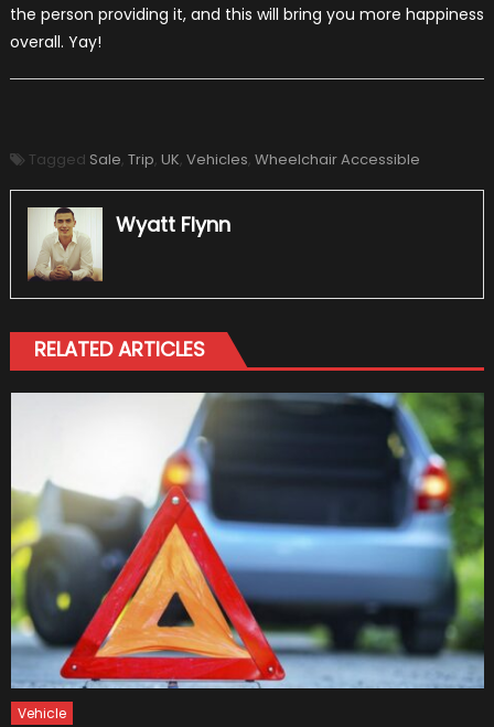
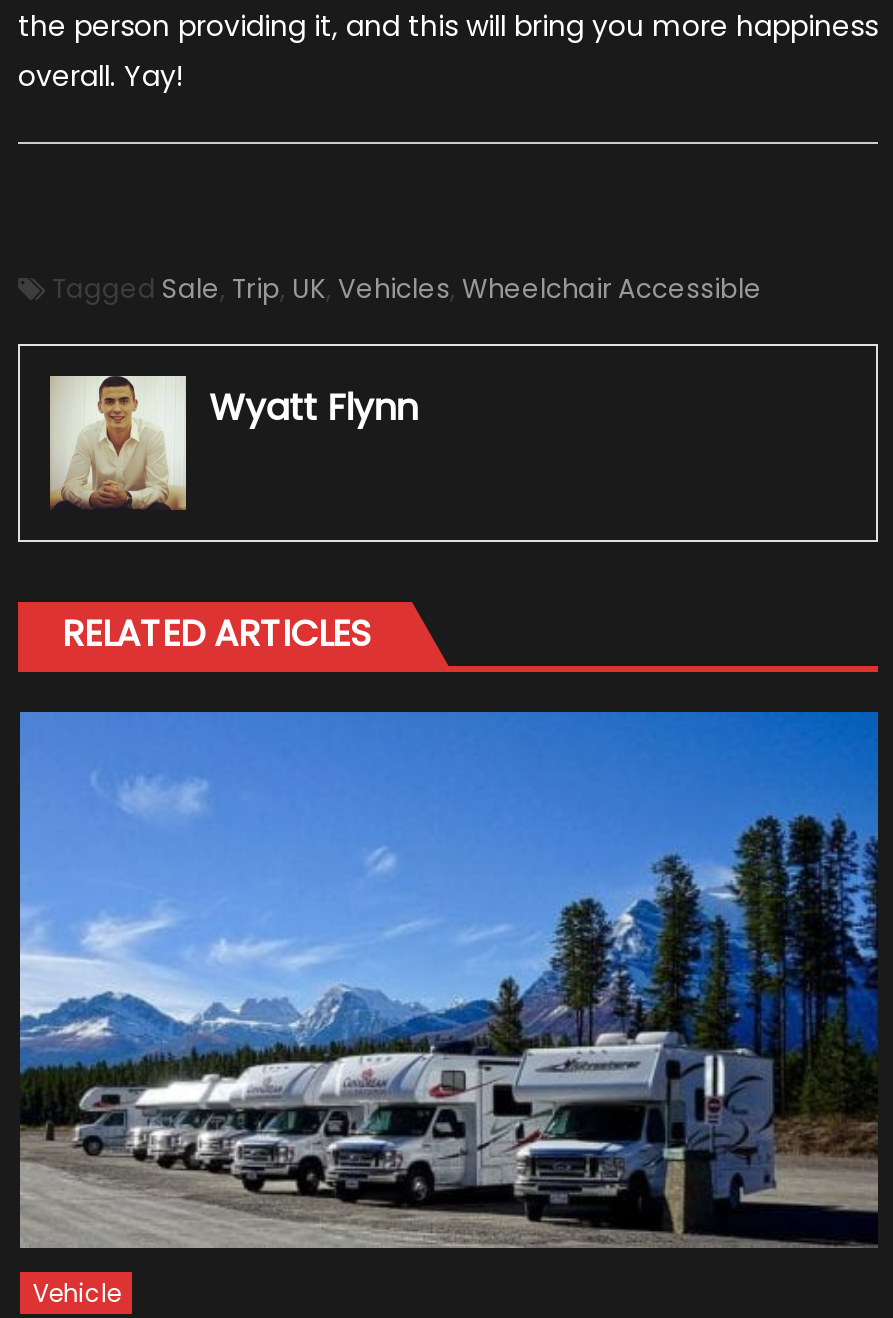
[10,392,485,689] [image] -> [18,710,880,1248] [image]

